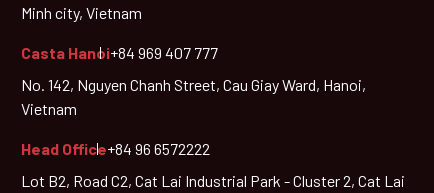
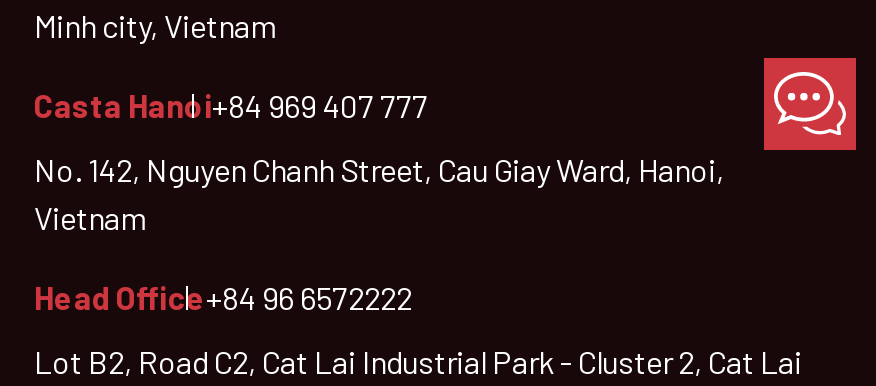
none -> [762,56,858,152] [image]

